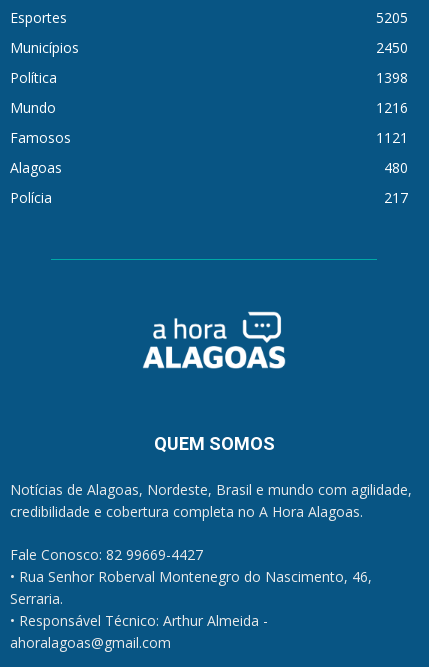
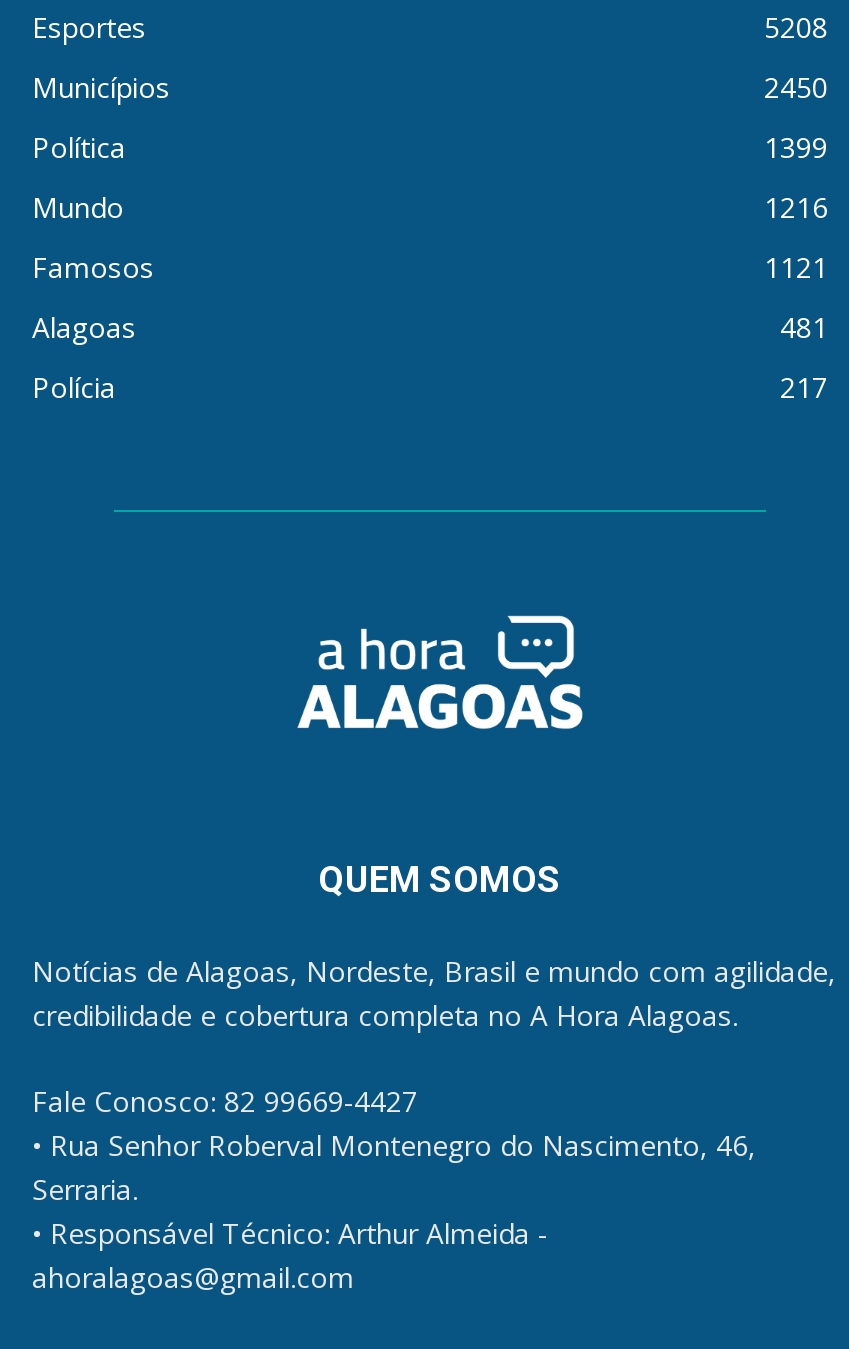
[376,8,408,27] 5205 -> [764,9,828,47] 5208
[376,68,408,87] 1398 -> [764,129,828,167] 1399
[384,158,408,177] 480 -> [780,309,828,347] 481

